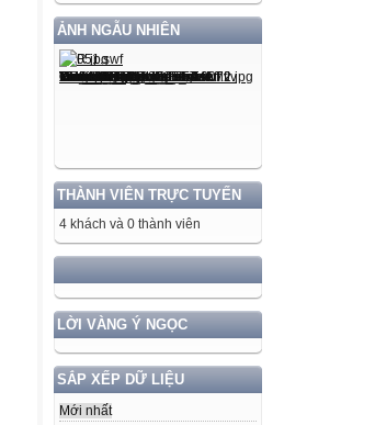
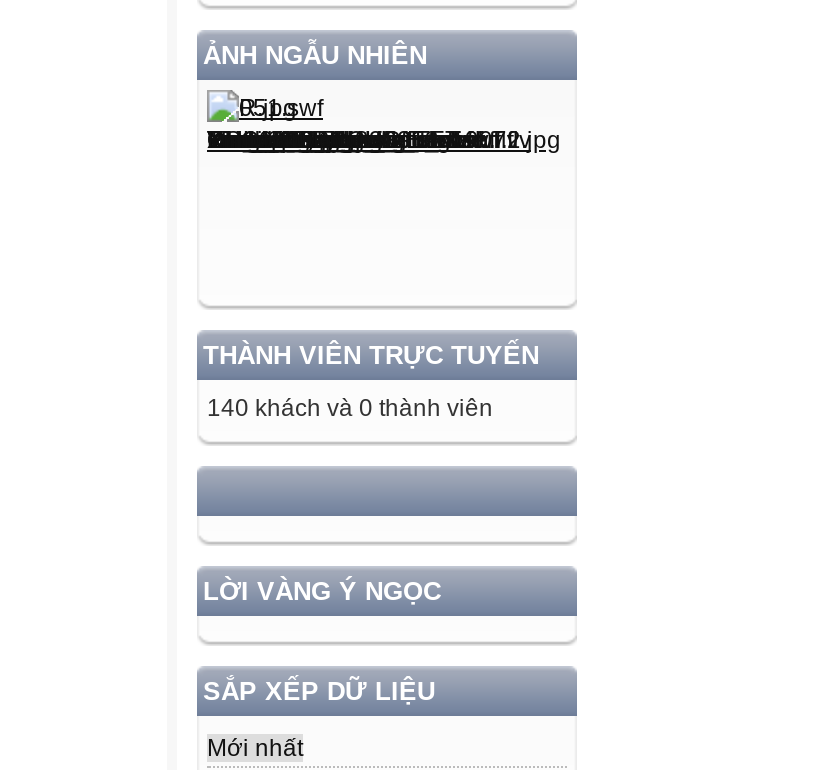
[59,216,201,231] 4 khách và 0 thành viên -> [207,393,493,421] 140 khách và 0 thành viên

